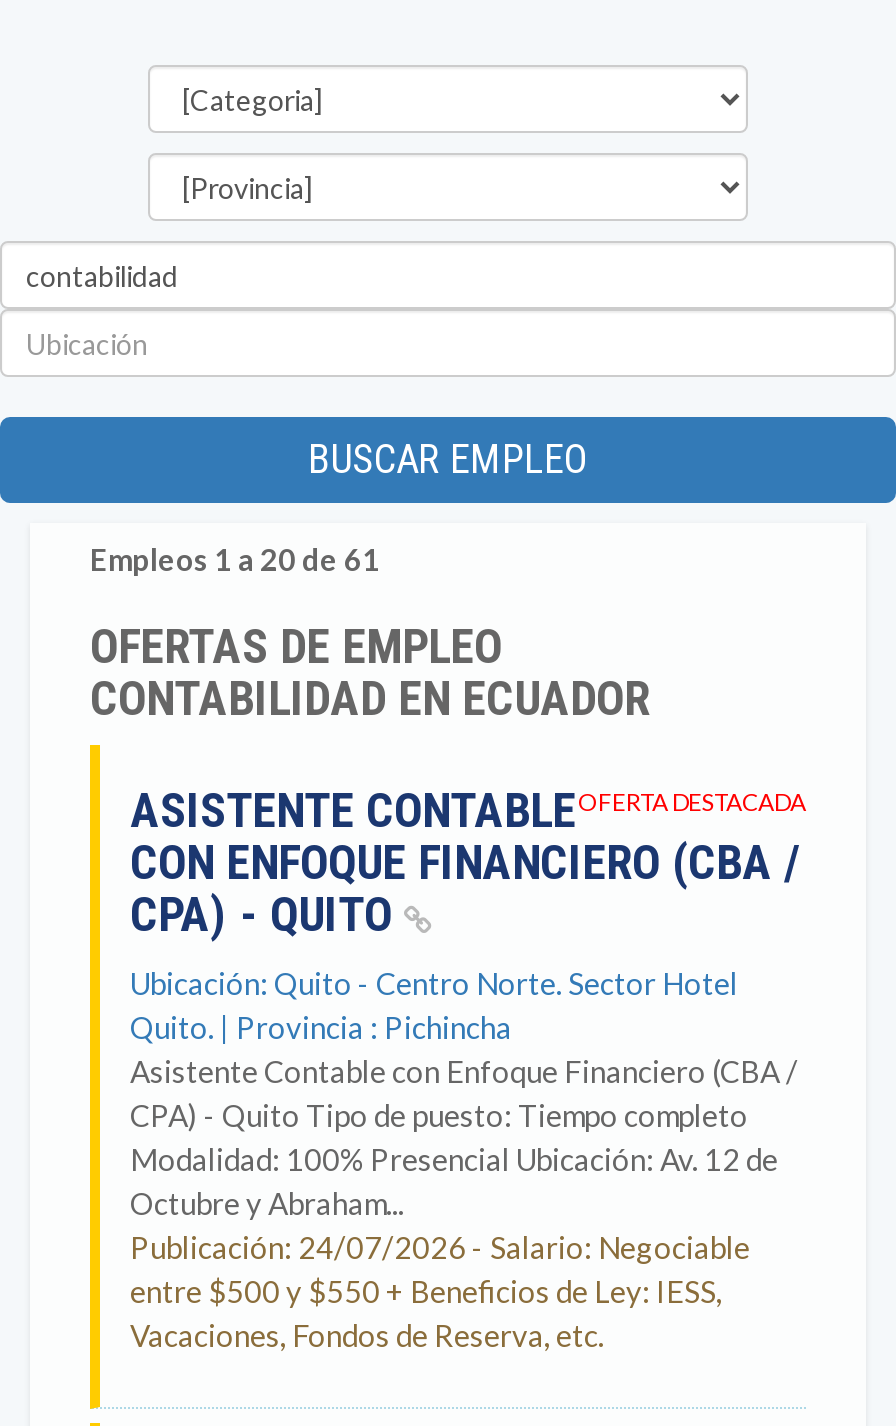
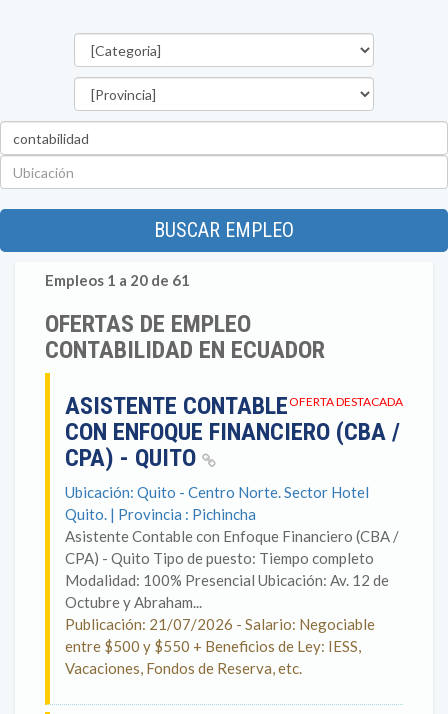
[130,1229,750,1265] Publicación: 24/07/2026 - Salario: Negociable -> [65,615,375,633] Publicación: 21/07/2026 - Salario: Negociable

